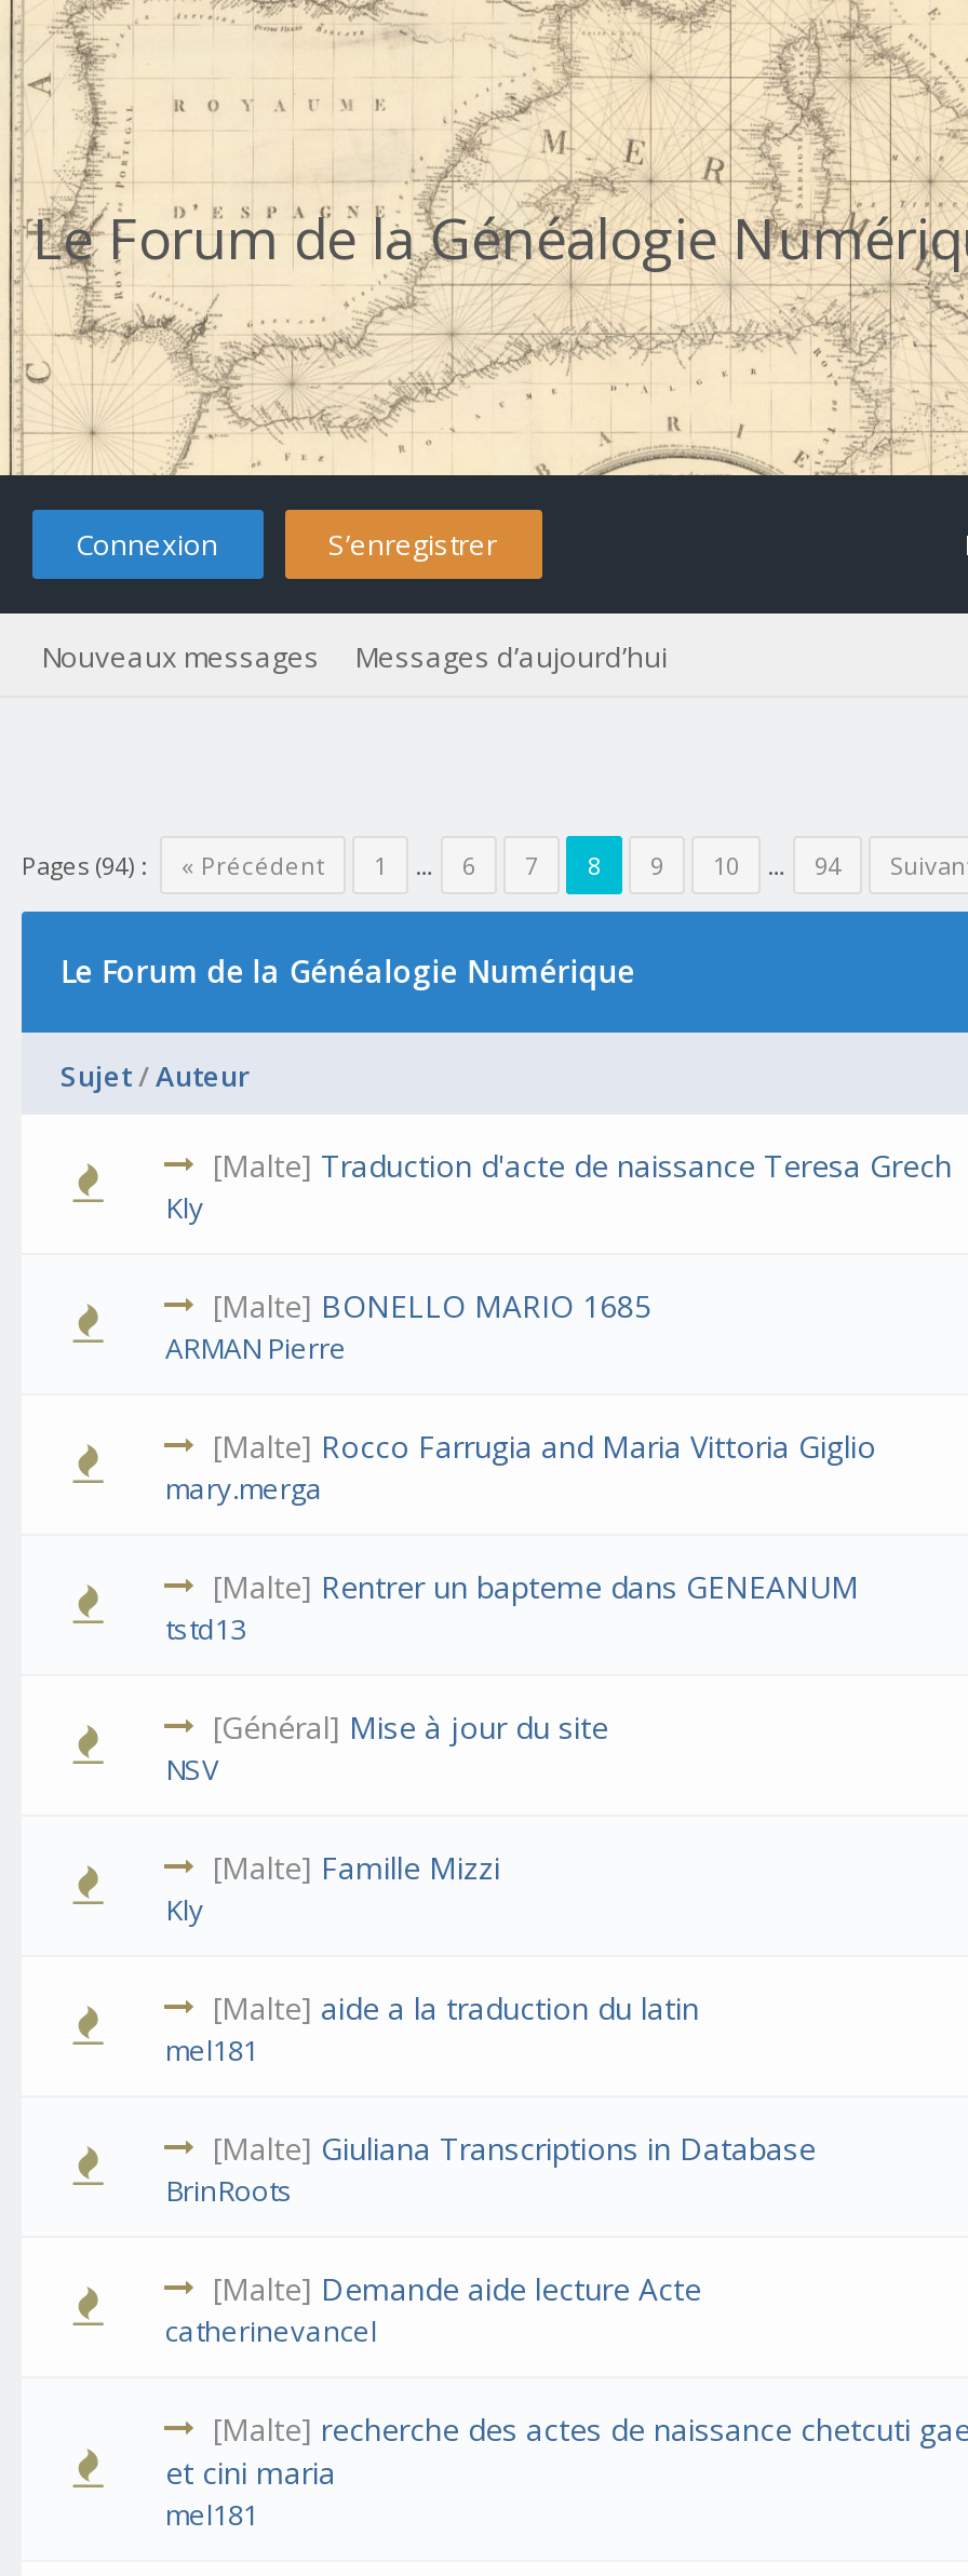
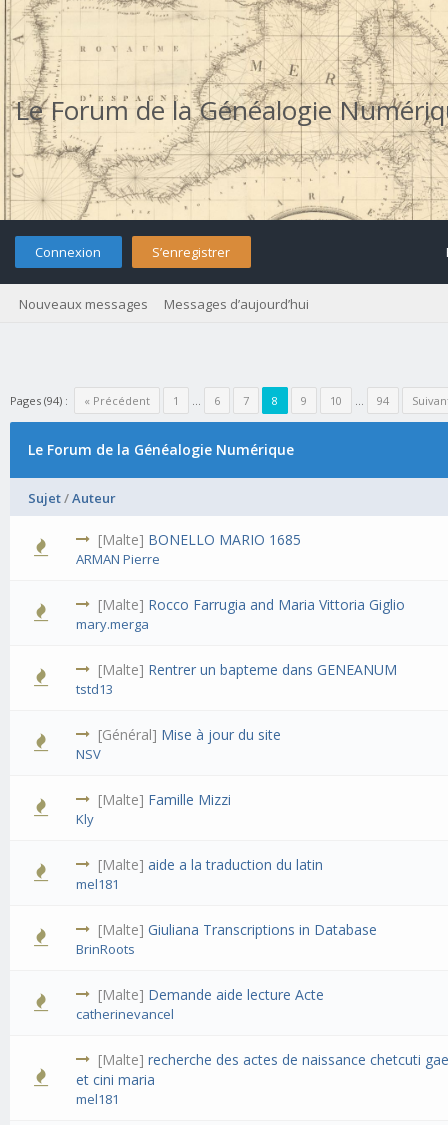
[165,1145,952,1227] [Malte] Traduction d'acte de naissance Teresa Grech | Kly -> none

